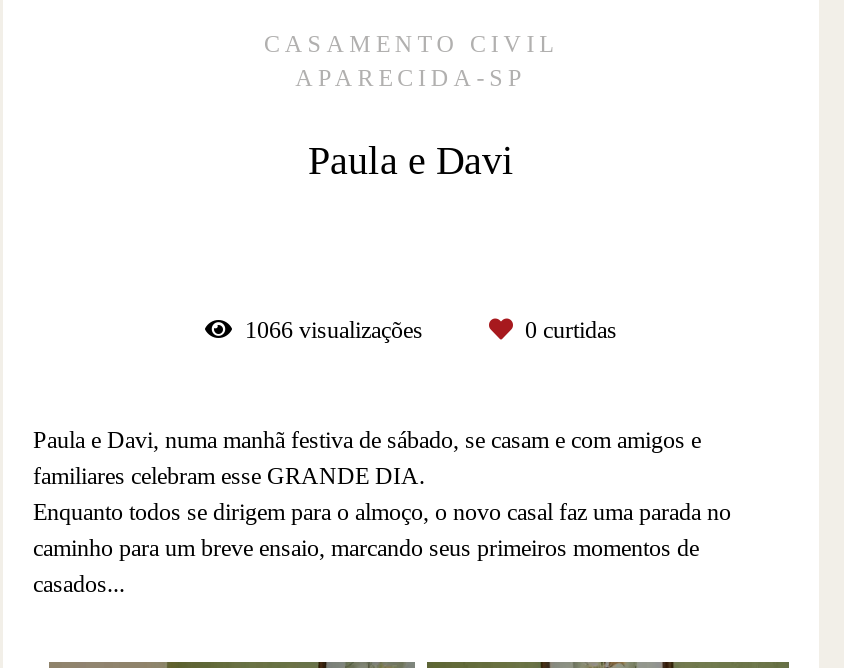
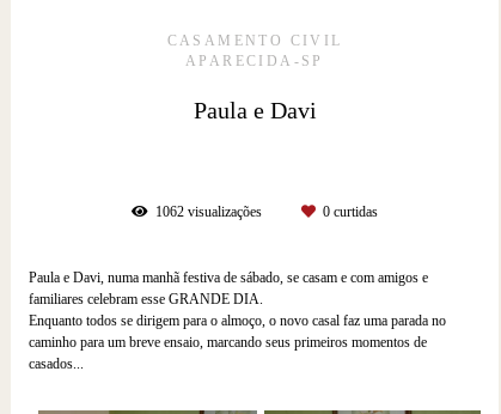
[245,316,429,344] 1066 visualizações -> [155,203,265,220] 1062 visualizações

